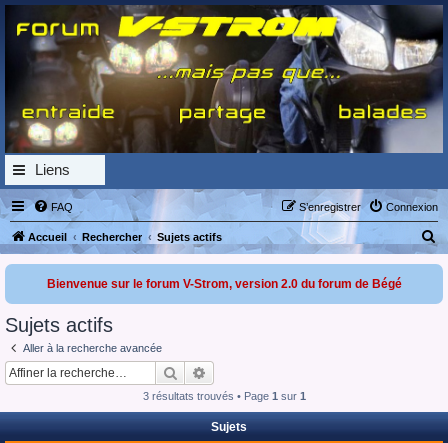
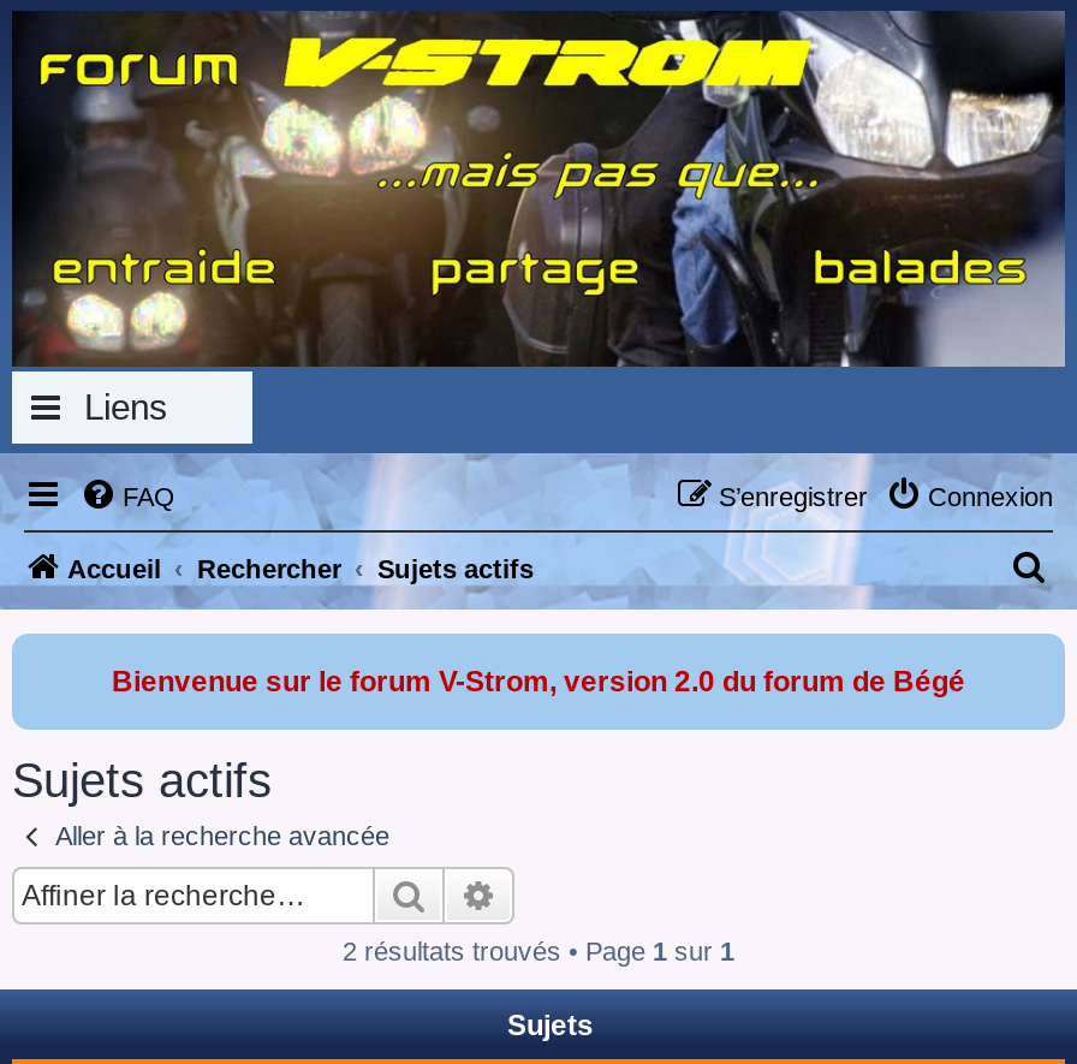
[142,390,305,402] 3 résultats trouvés • Page 1 sur 1 -> [343,936,734,965] 2 résultats trouvés • Page 1 sur 1

